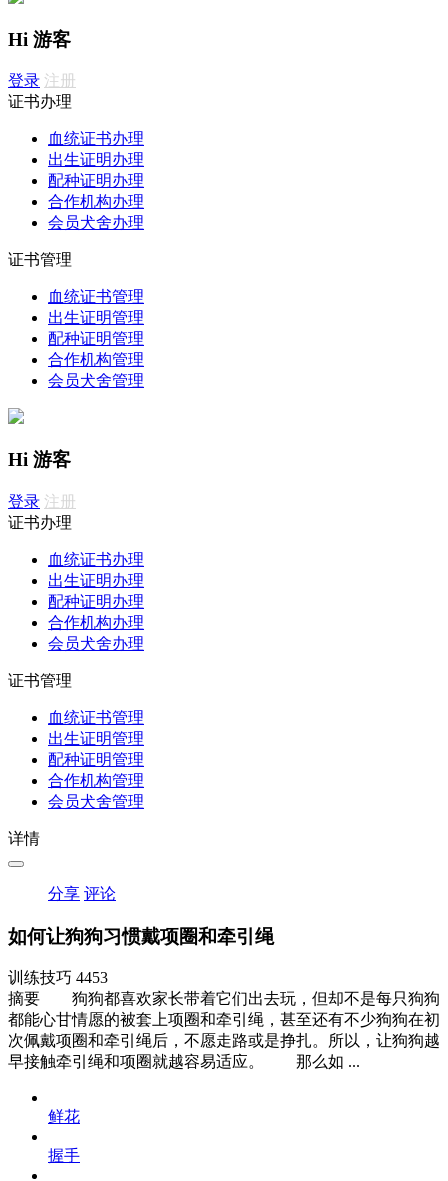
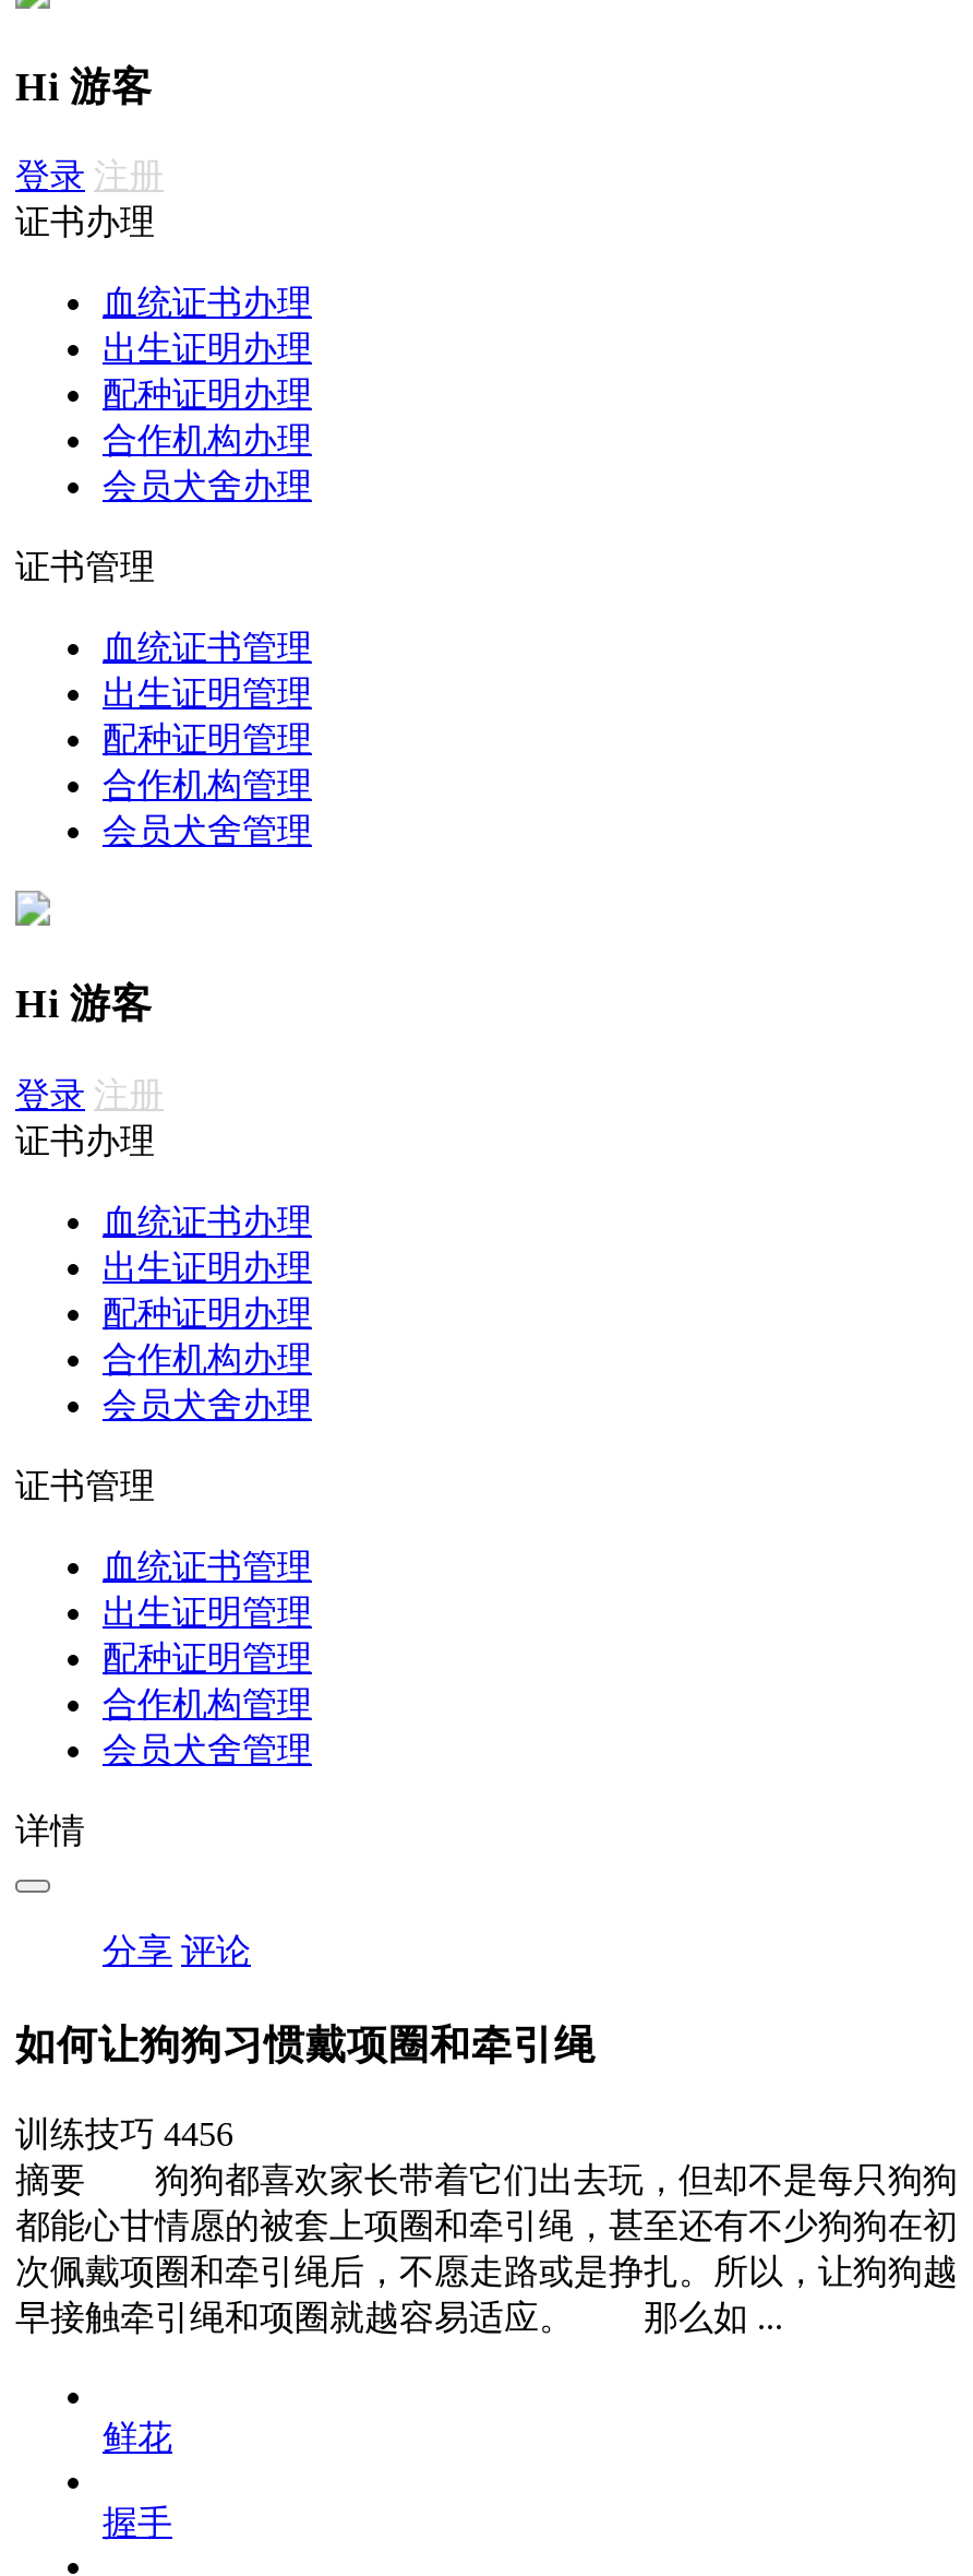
[8,969,108,986] 训练技巧4453 -> [15,2116,233,2153] 训练技巧4456

